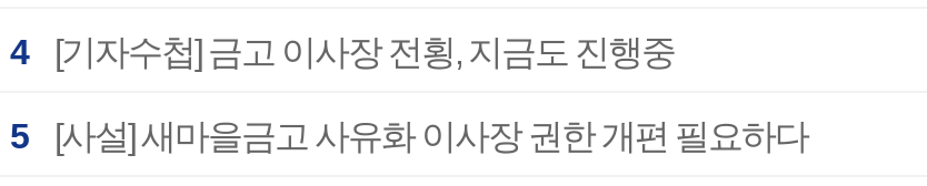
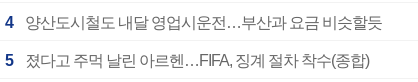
[54,33,675,71] [기자수첩] 금고 이사장 전횡, 지금도 진행중 -> [25,14,382,31] 양산도시철도 내달 영업시운전…부산과 요금 비슷할듯
[54,117,808,155] [사설] 새마을금고 사유화 이사장 권한 개편 필요하다 -> [25,52,369,69] 졌다고 주먹 날린 아르헨…FIFA, 징계 절차 착수(종합)

